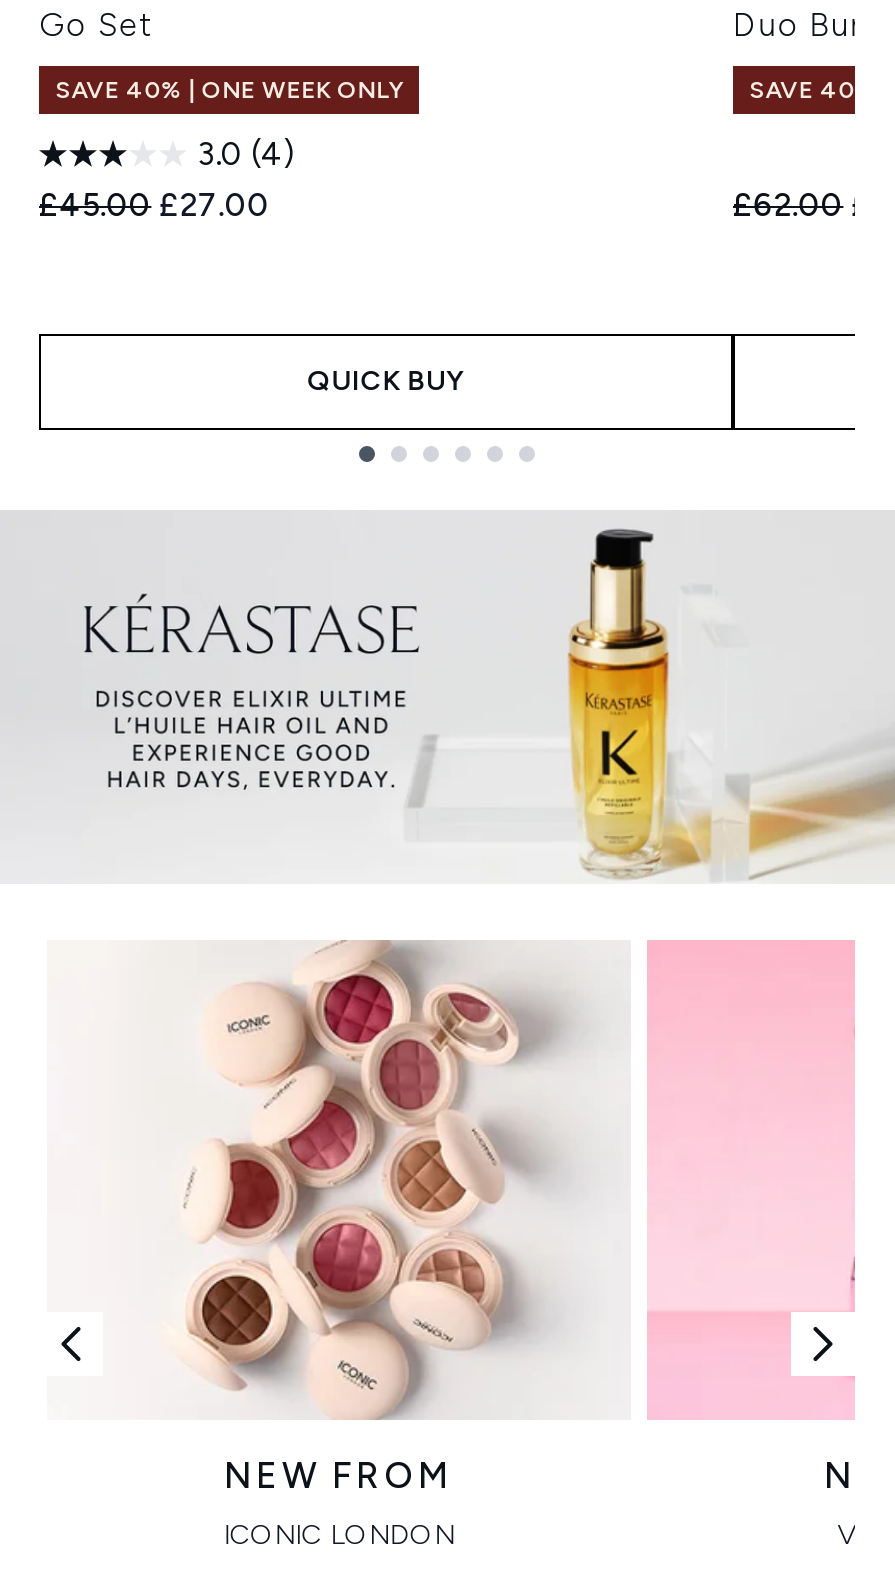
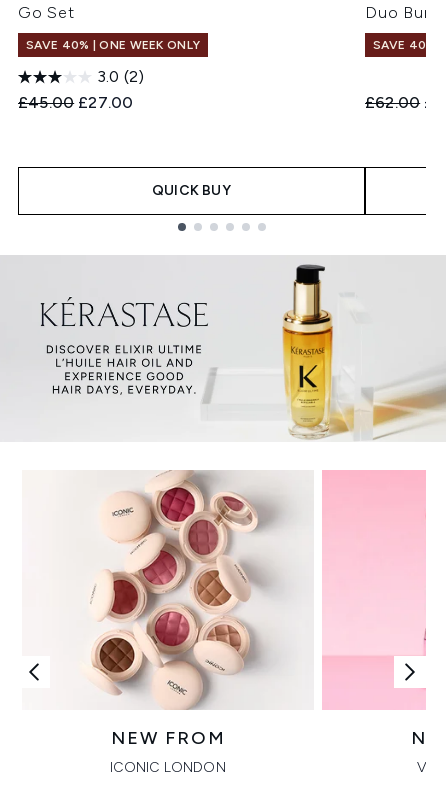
[197,134,295,172] 3.0 (4) -> [97,67,144,86] 3.0 (2)

